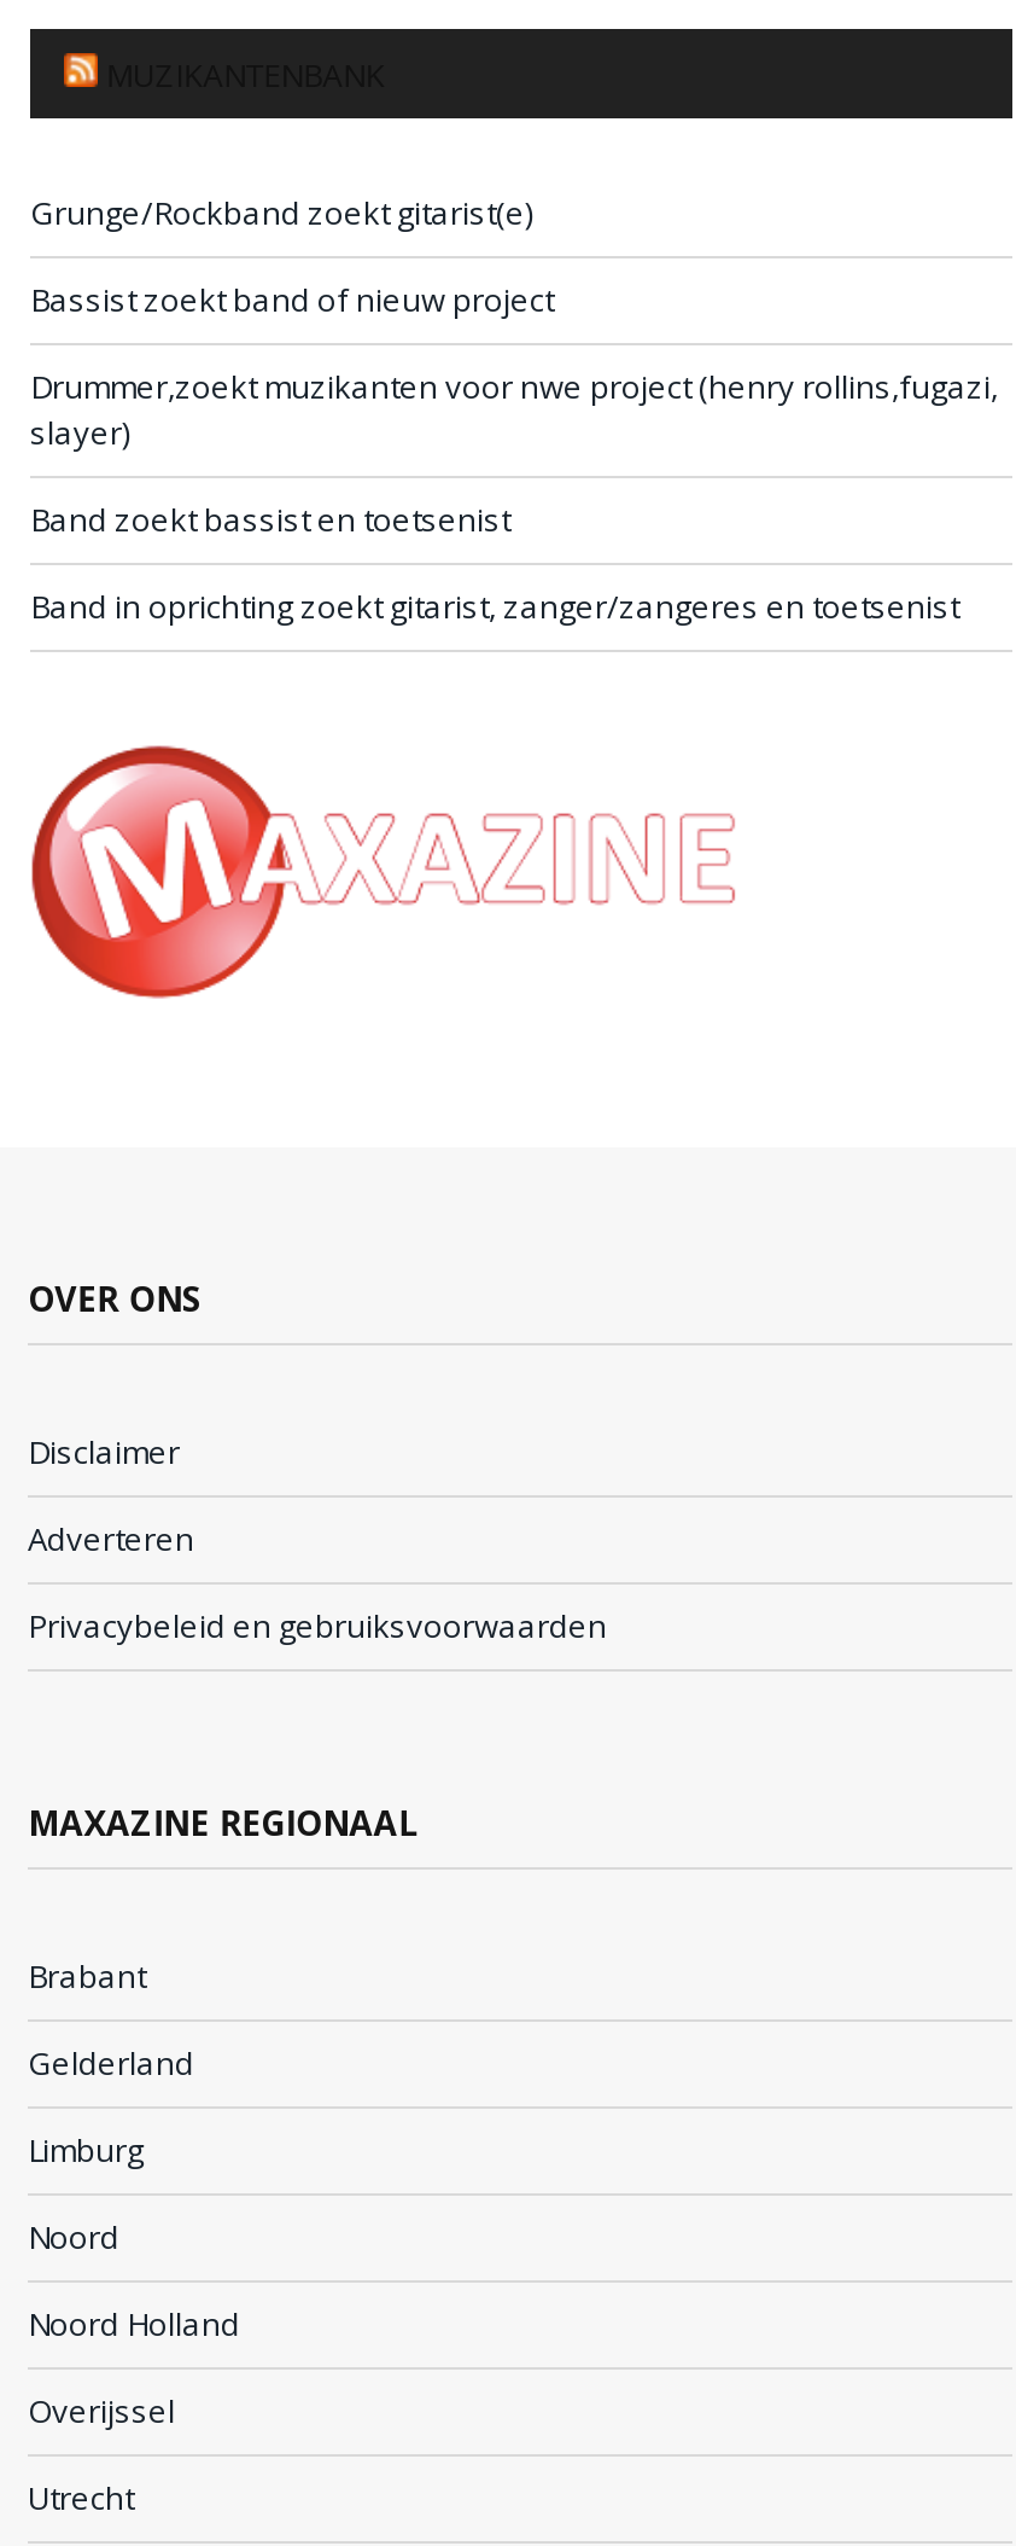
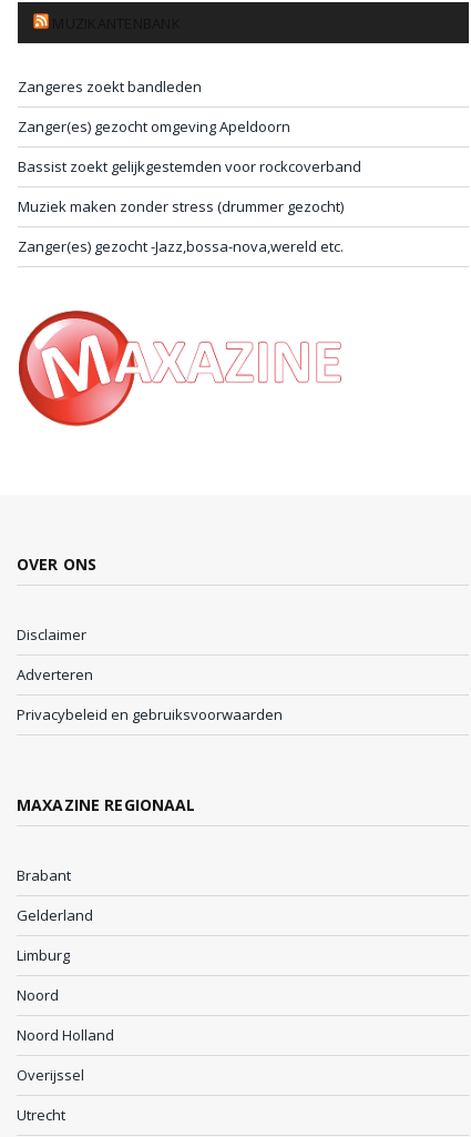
[30,191,532,234] Grunge/Rockband zoekt gitarist(e) -> [18,76,202,96] Zangeres zoekt bandleden
[30,278,554,321] Bassist zoekt band of nieuw project -> [18,116,290,136] Zanger(es) gezocht omgeving Apeldoorn
[30,365,998,454] Drummer,zoekt muzikanten voor nwe project (henry rollins,fugazi, | slayer) -> [18,156,361,176] Bassist zoekt gelijkgestemden voor rockcoverband
[30,497,510,541] Band zoekt bassist en toetsenist -> [18,196,344,216] Muziek maken zonder stress (drummer gezocht)
[30,584,959,628] Band in oprichting zoekt gitarist, zanger/zangeres en toetsenist -> [18,236,344,256] Zanger(es) gezocht -Jazz,bossa-nova,wereld etc.

